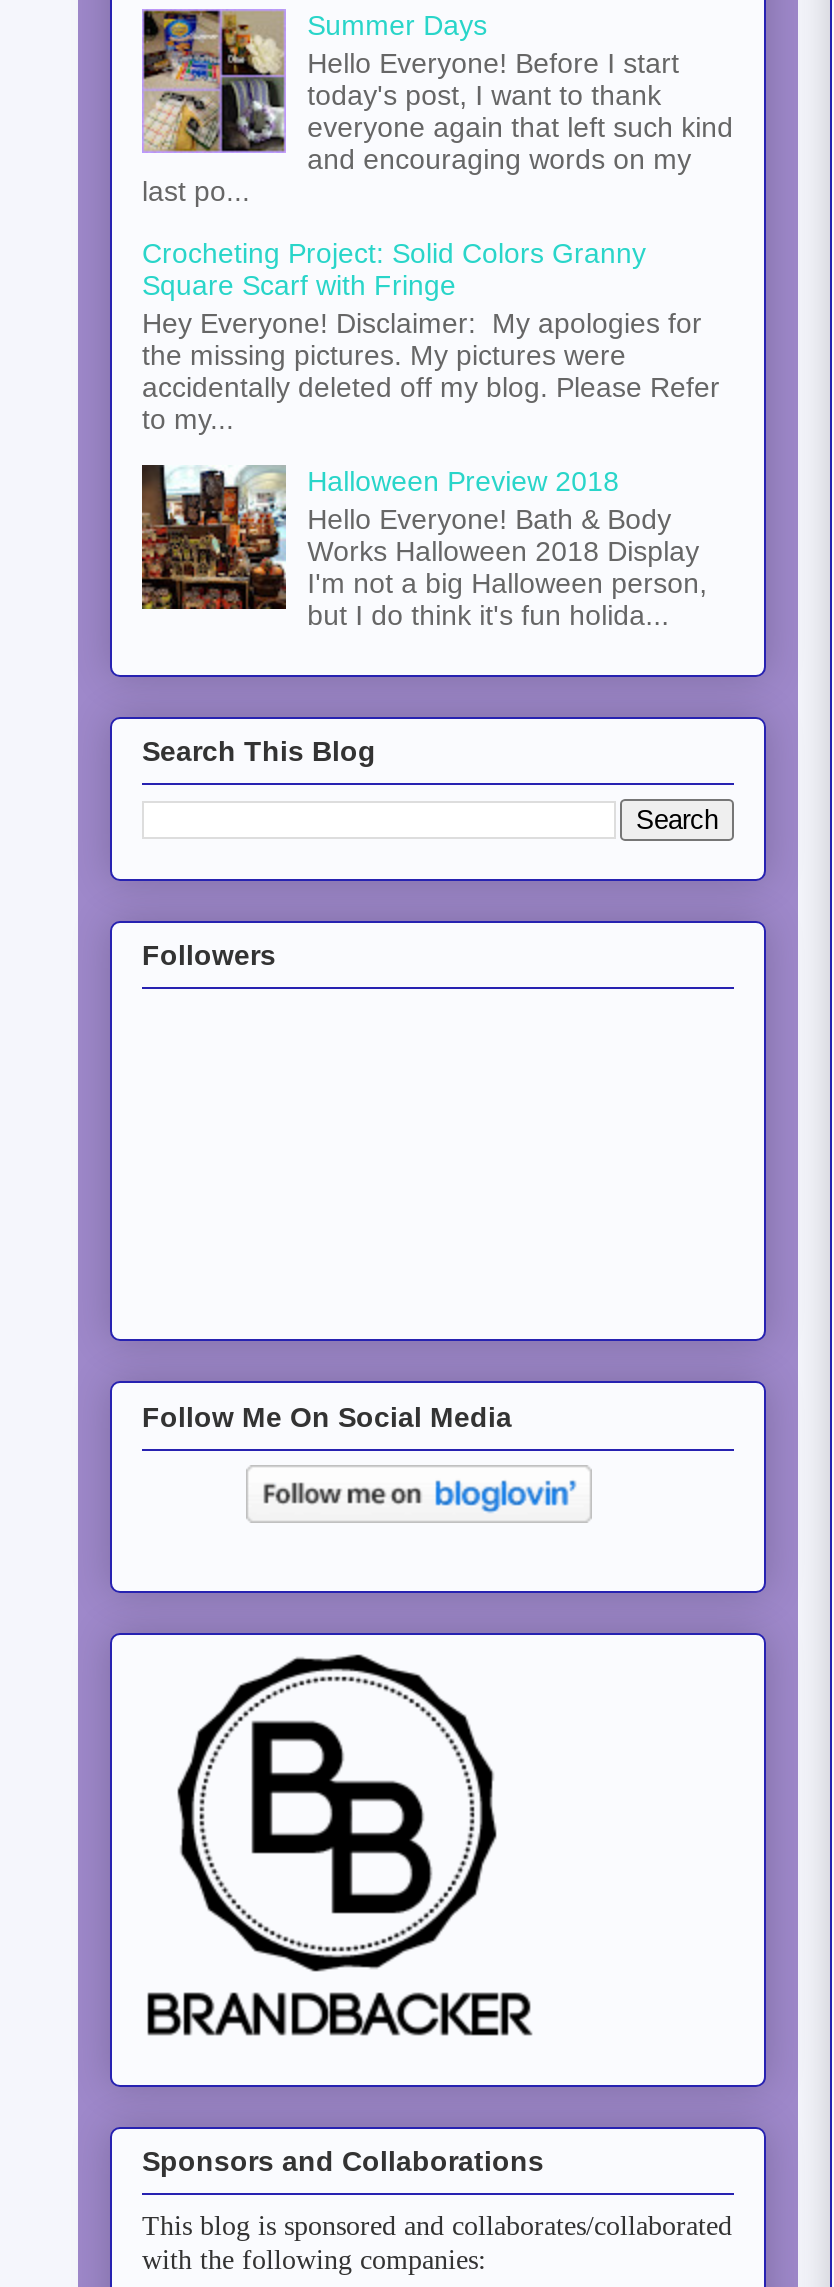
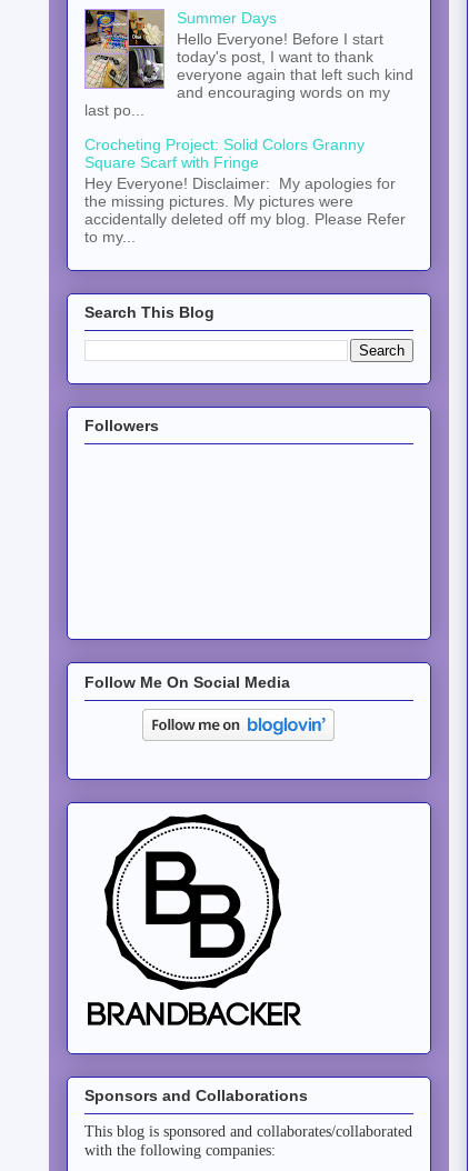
[140,463,707,630] [image] | Halloween Preview 2018 | Hello Everyone! Bath & Body | Works Halloween 2018 Display | I'm not a big Halloween person, | but I do think it's fun holida... -> none

